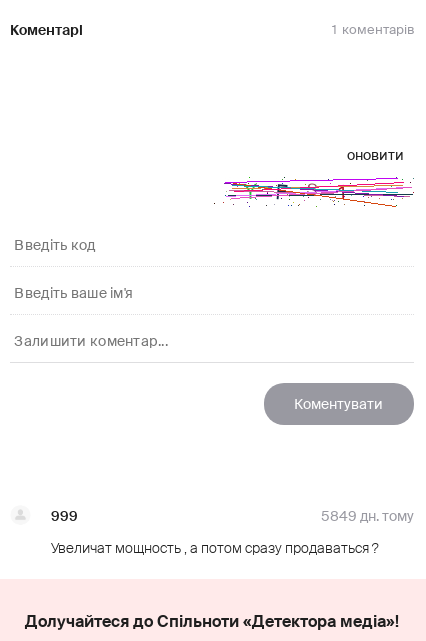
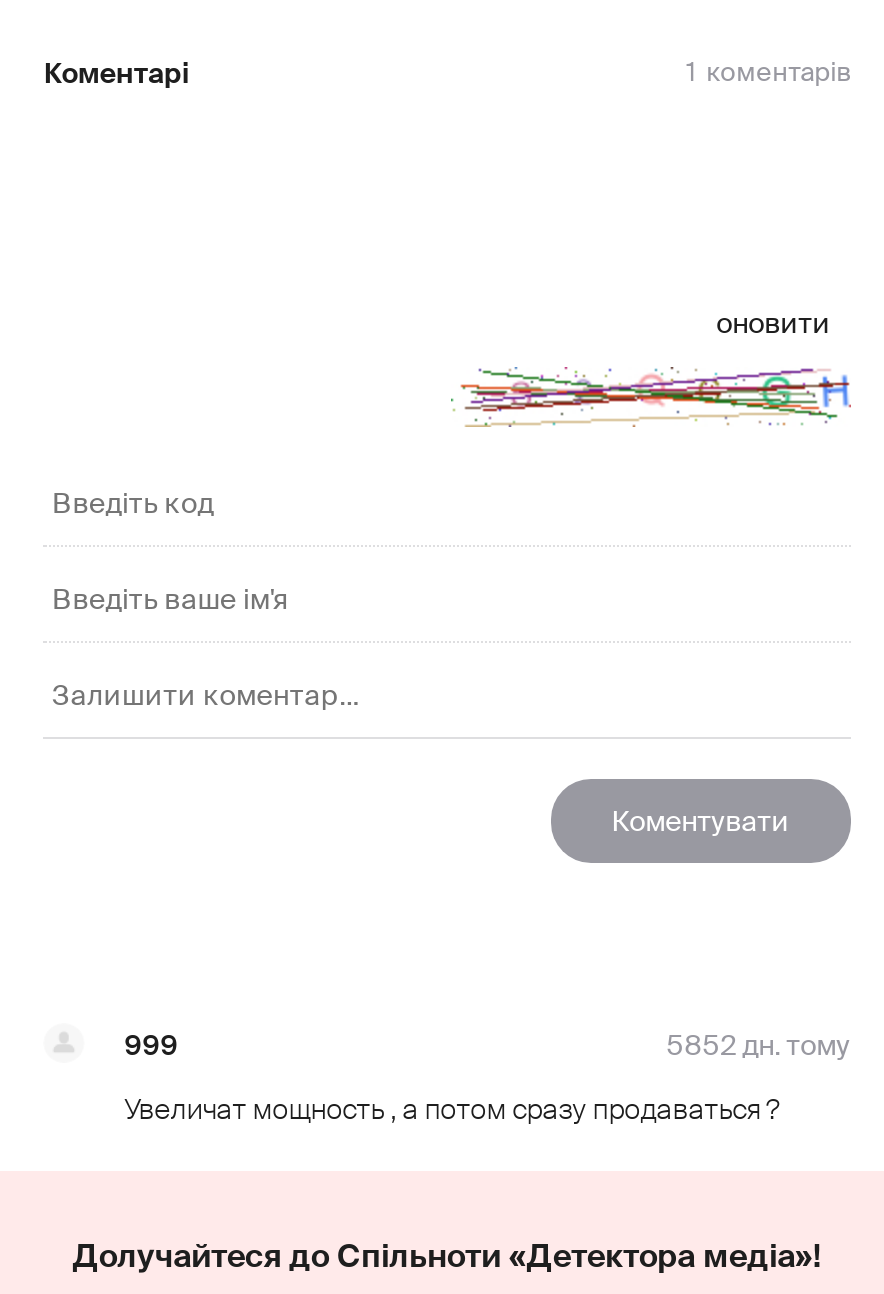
[213,176,414,208] [image] -> [449,365,851,429] [image]
[321,507,414,525] 5849 дн. тому -> [666,1028,850,1064] 5852 дн. тому

